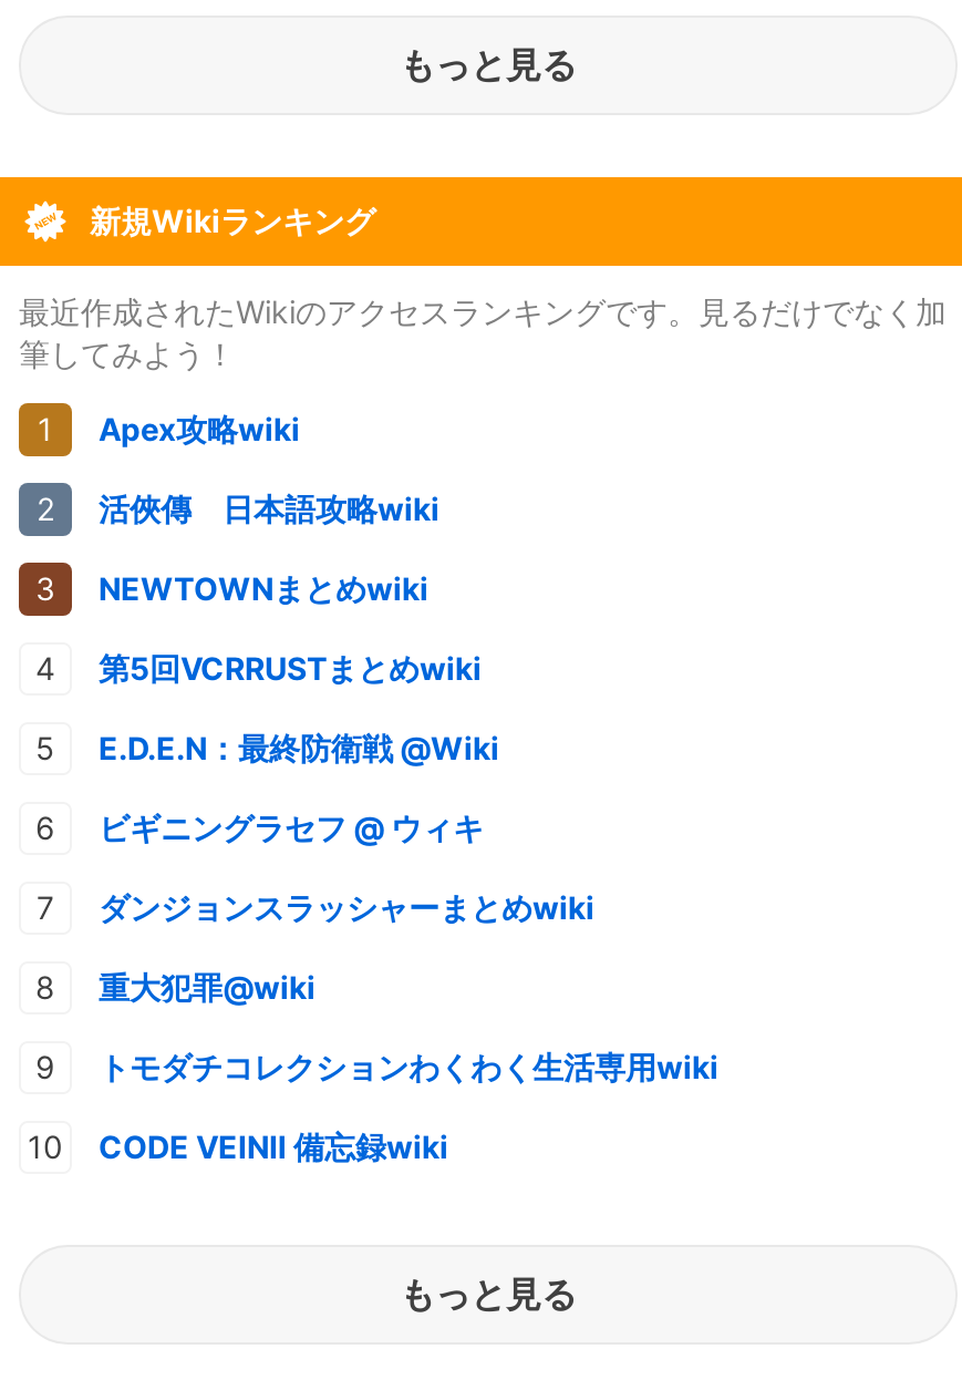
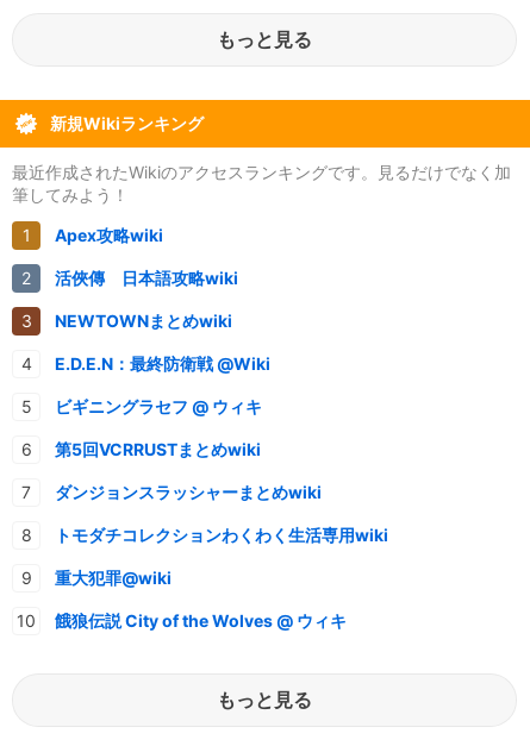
moved [99,649,482,687] -> [55,439,261,459]: 第5回VCRRUSTまとめwiki
moved [99,729,499,847] -> [55,354,270,417]: E.D.E.N：最終防衛戦 @Wiki | ビギニングラセフ @ ウィキ
moved [99,968,316,1006] -> [55,568,172,588]: 重大犯罪@wiki
moved [99,1048,718,1086] -> [55,525,388,545]: トモダチコレクションわくわく生活専用wiki
[99,1128,448,1166] CODE VEINⅡ 備忘録wiki -> [55,611,347,631] 餓狼伝説 City of the Wolves @ ウィキ

